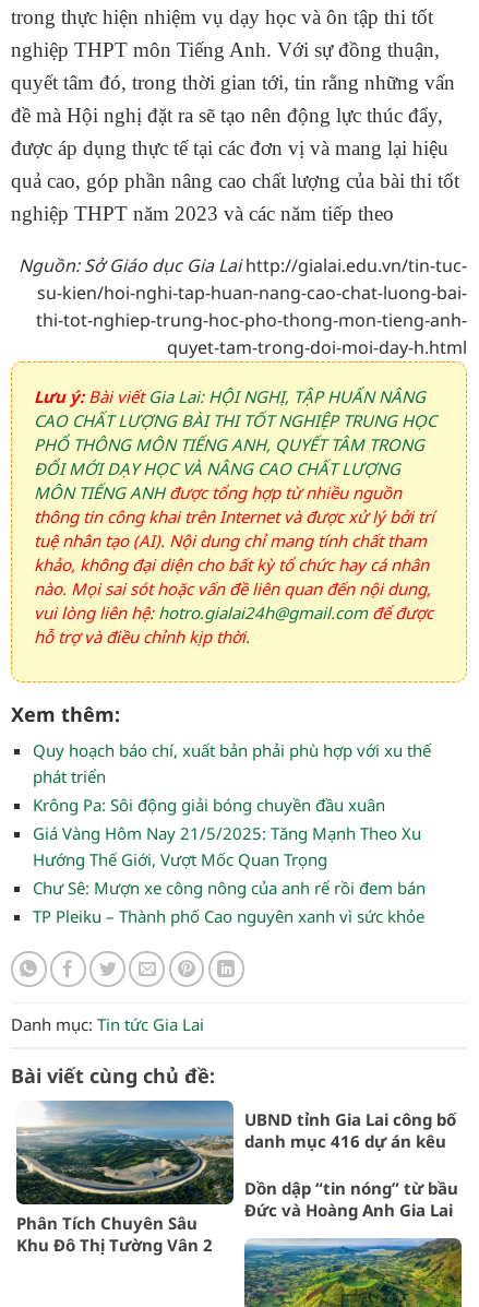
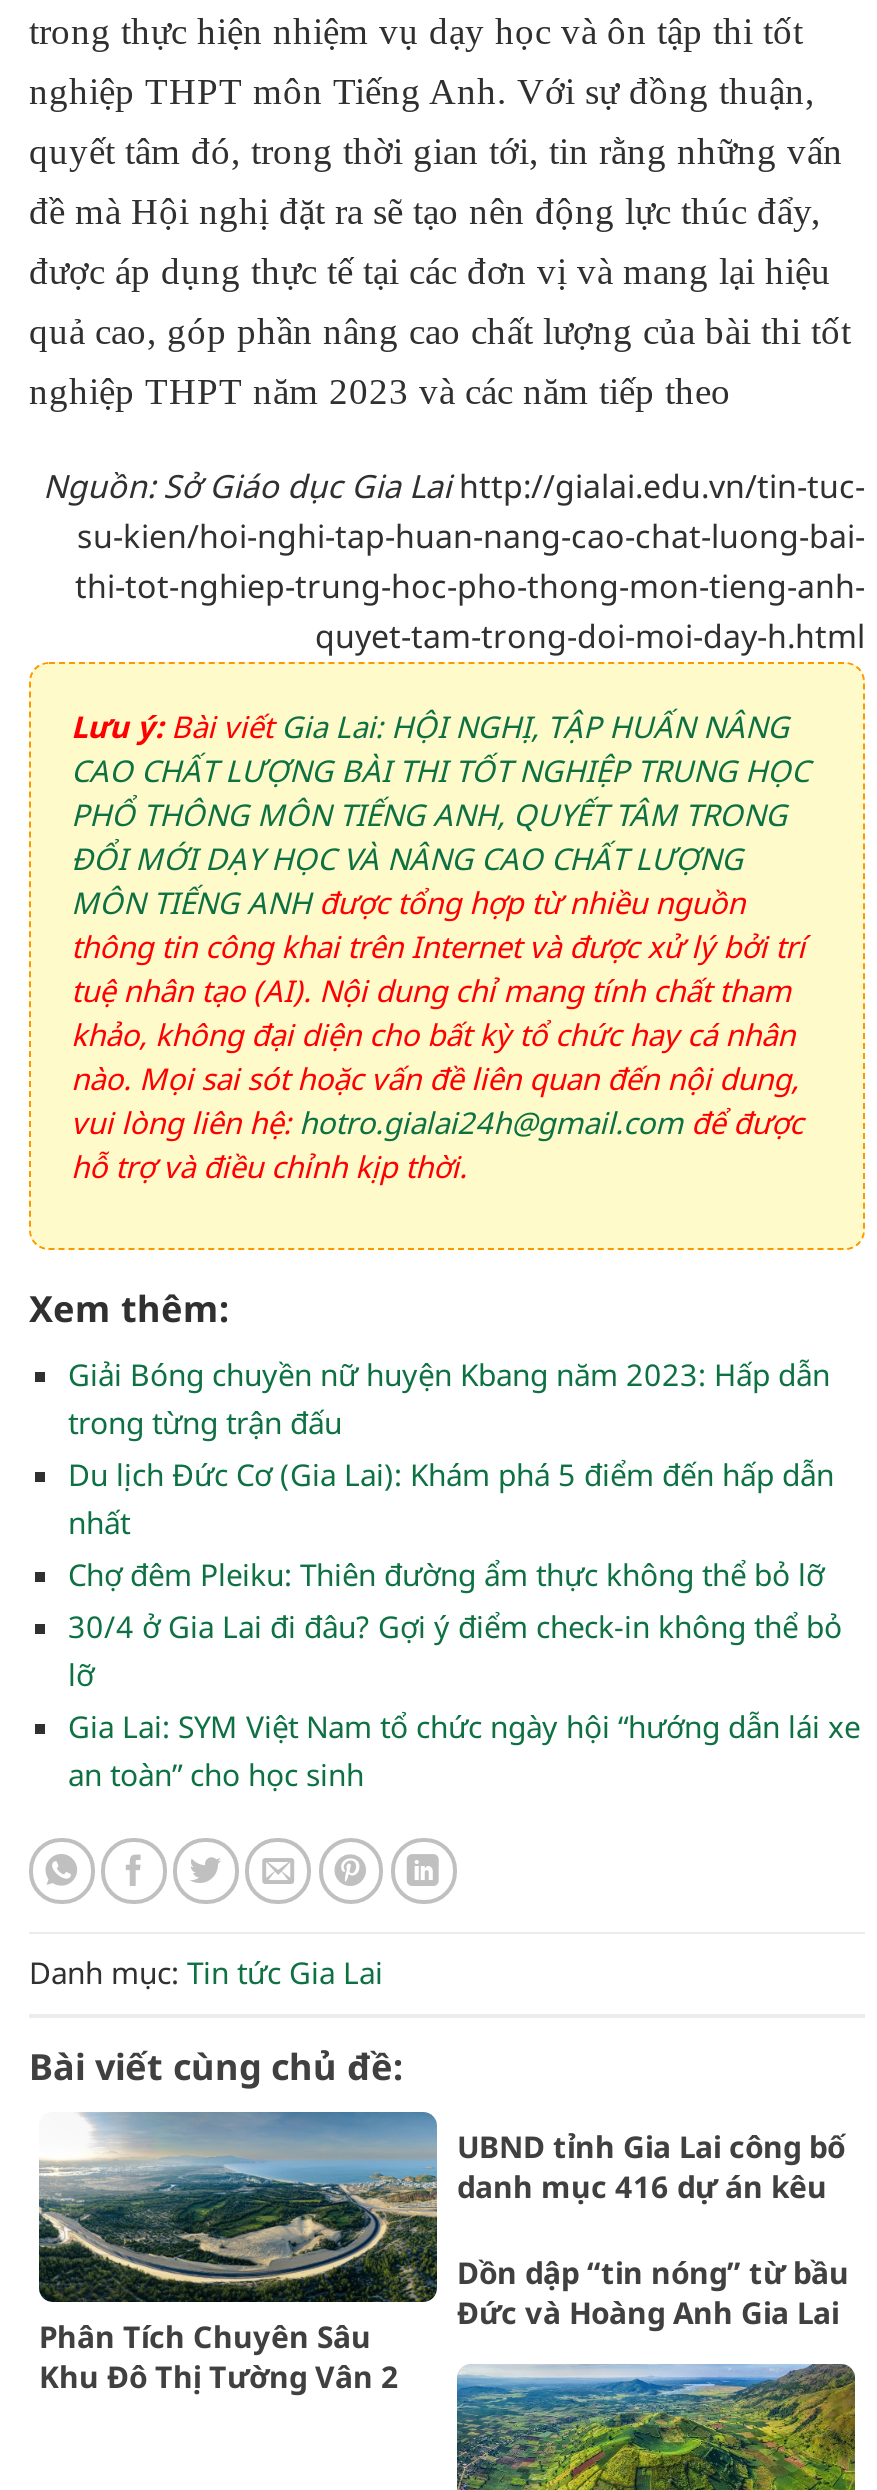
[32,739,430,927] Quy hoạch báo chí, xuất bản phải phù hợp với xu thế | phát triển | Krông Pa: Sôi động giải bóng chuyền đầu xuân | Giá Vàng Hôm Nay 21/5/2025: Tăng Mạnh Theo Xu | Hướng Thế Giới, Vượt Mốc Quan Trọng | Chư Sê: Mượn xe công nông của anh rể rồi đem bán | TP Pleiku – Thành phố Cao nguyên xanh vì sức khỏe -> [68,1353,860,1793] Giải Bóng chuyền nữ huyện Kbang năm 2023: Hấp dẫn | trong từng trận đấu | Du lịch Đức Cơ (Gia Lai): Khám phá 5 điểm đến hấp dẫn | nhất | Chợ đêm Pleiku: Thiên đường ẩm thực không thể bỏ lỡ | 30/4 ở Gia Lai đi đâu? Gợi ý điểm check-in không thể bỏ | lỡ | Gia Lai: SYM Việt Nam tổ chức ngày hội “hướng dẫn lái xe | an toàn” cho học sinh

